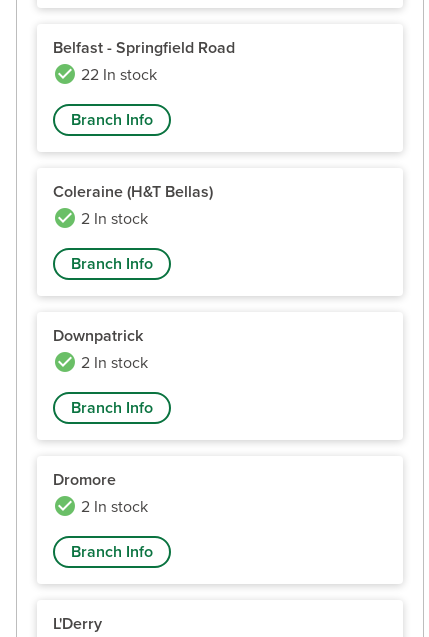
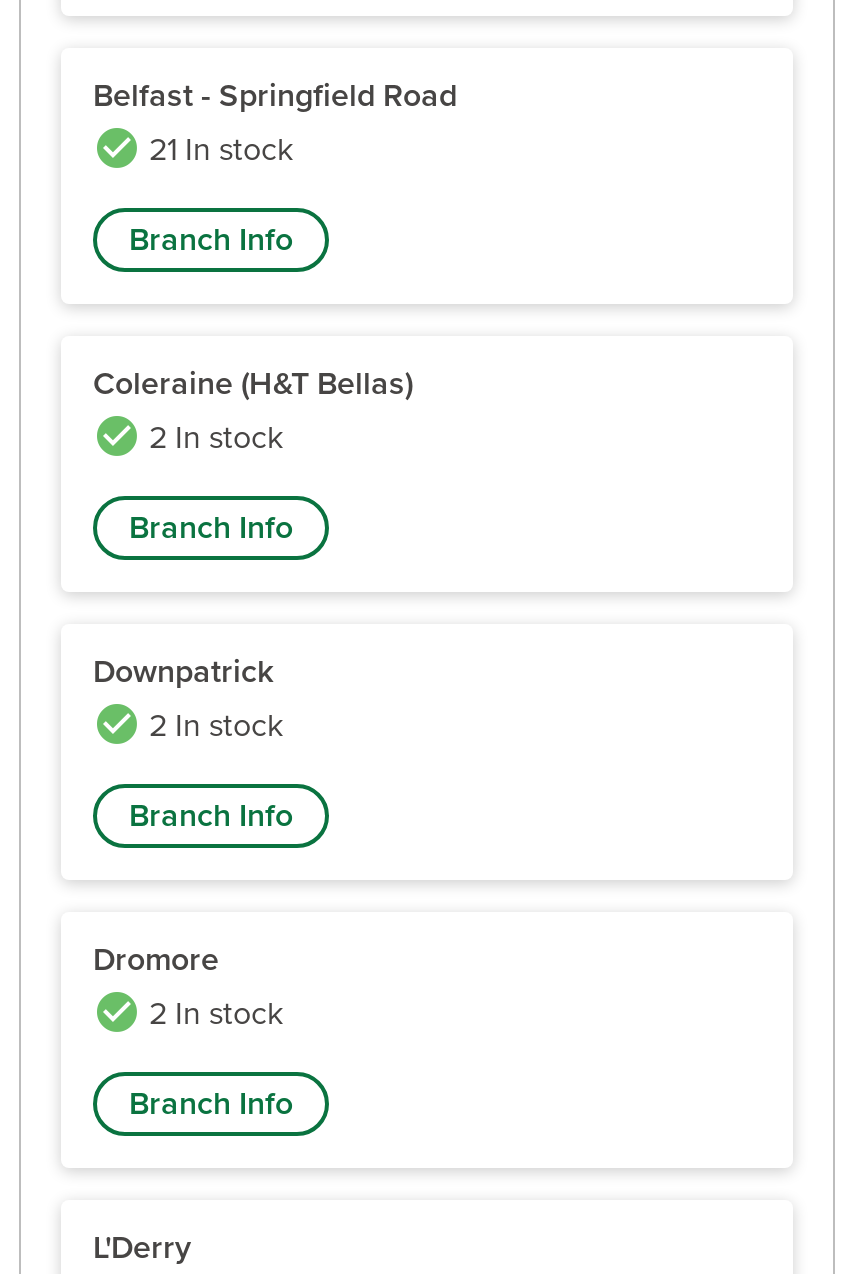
[81,65,157,85] 22 In stock -> [149,129,293,169] 21 In stock

